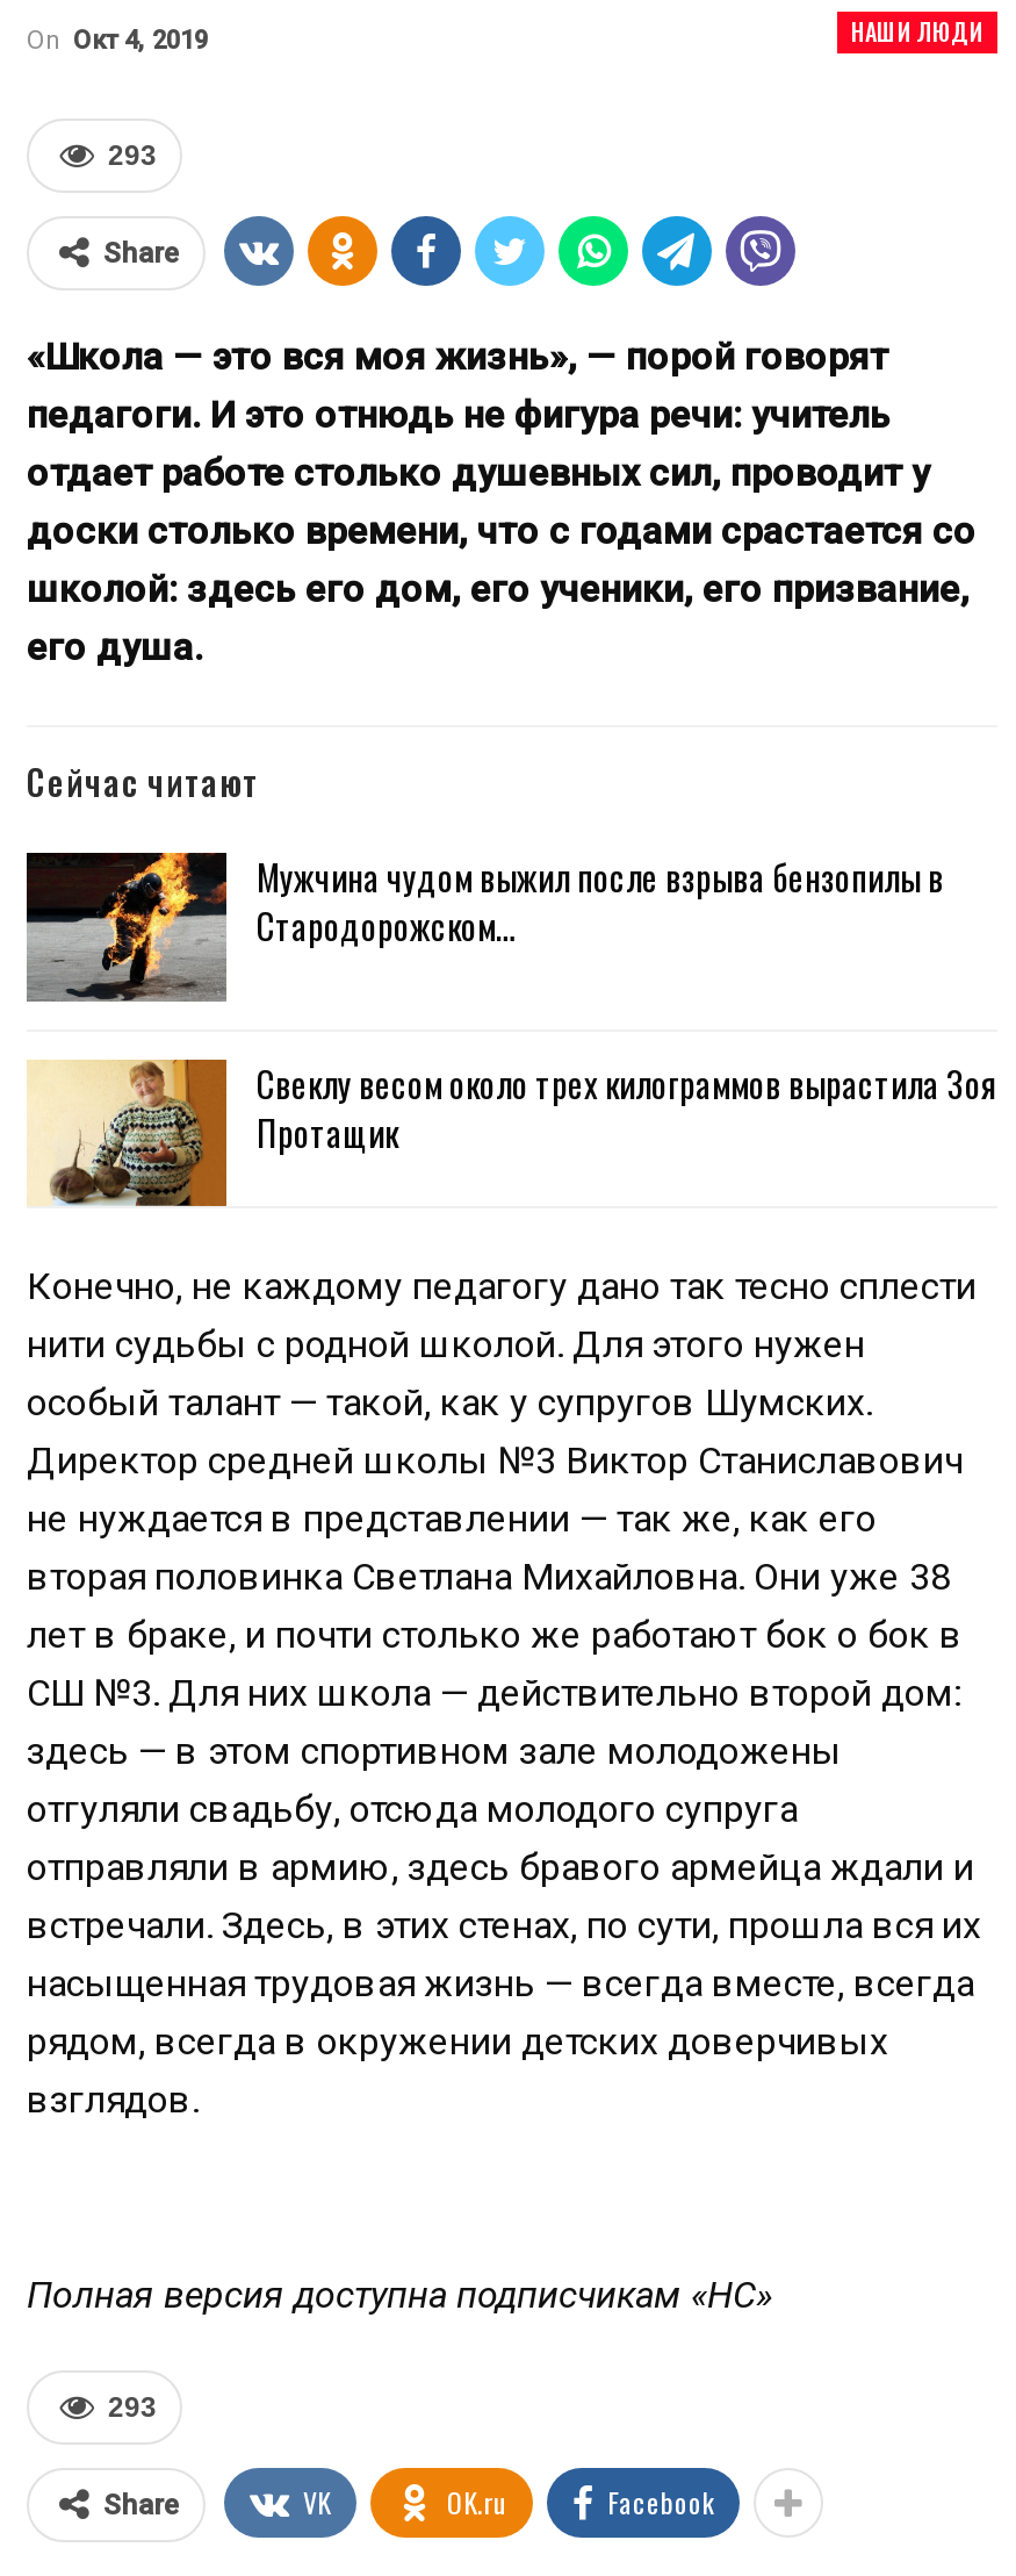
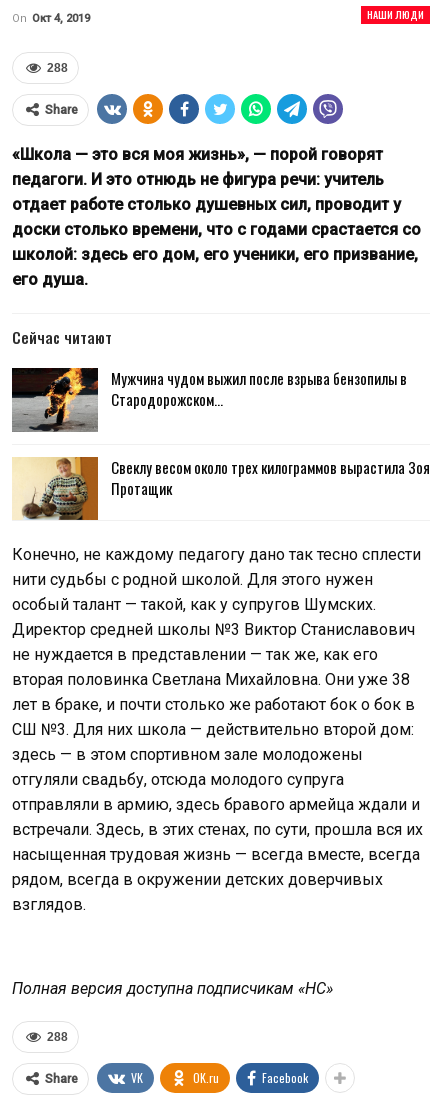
[108,139,157,172] 293 -> [47,61,68,75] 288
[108,2392,157,2424] 293 -> [47,1030,68,1044] 288

